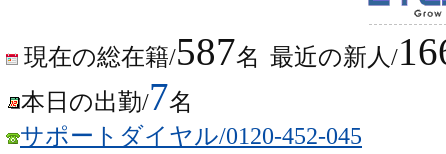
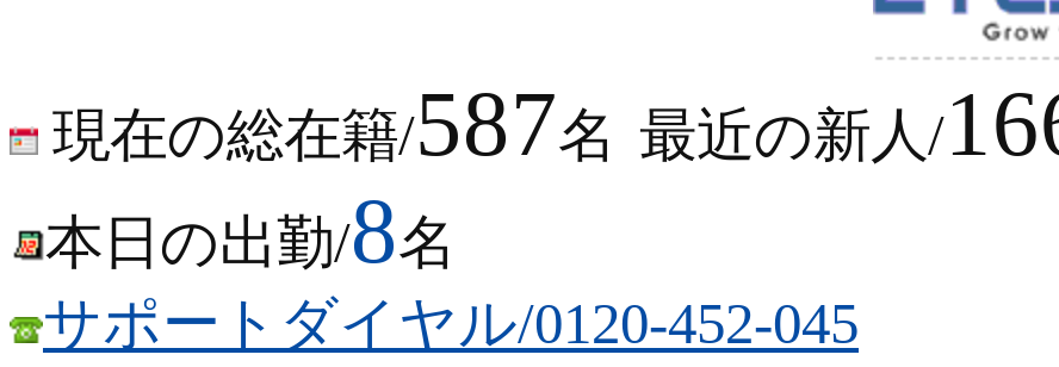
[21,75,193,118] 本日の出勤/7名 -> [45,179,456,281] 本日の出勤/8名

